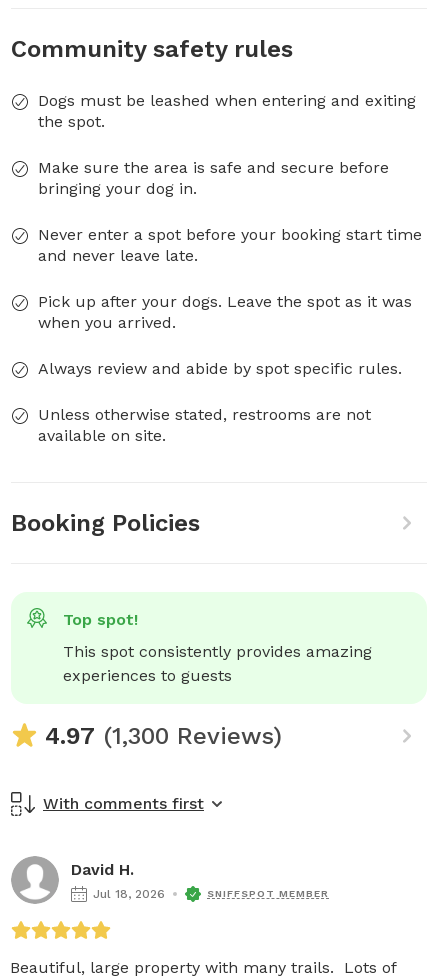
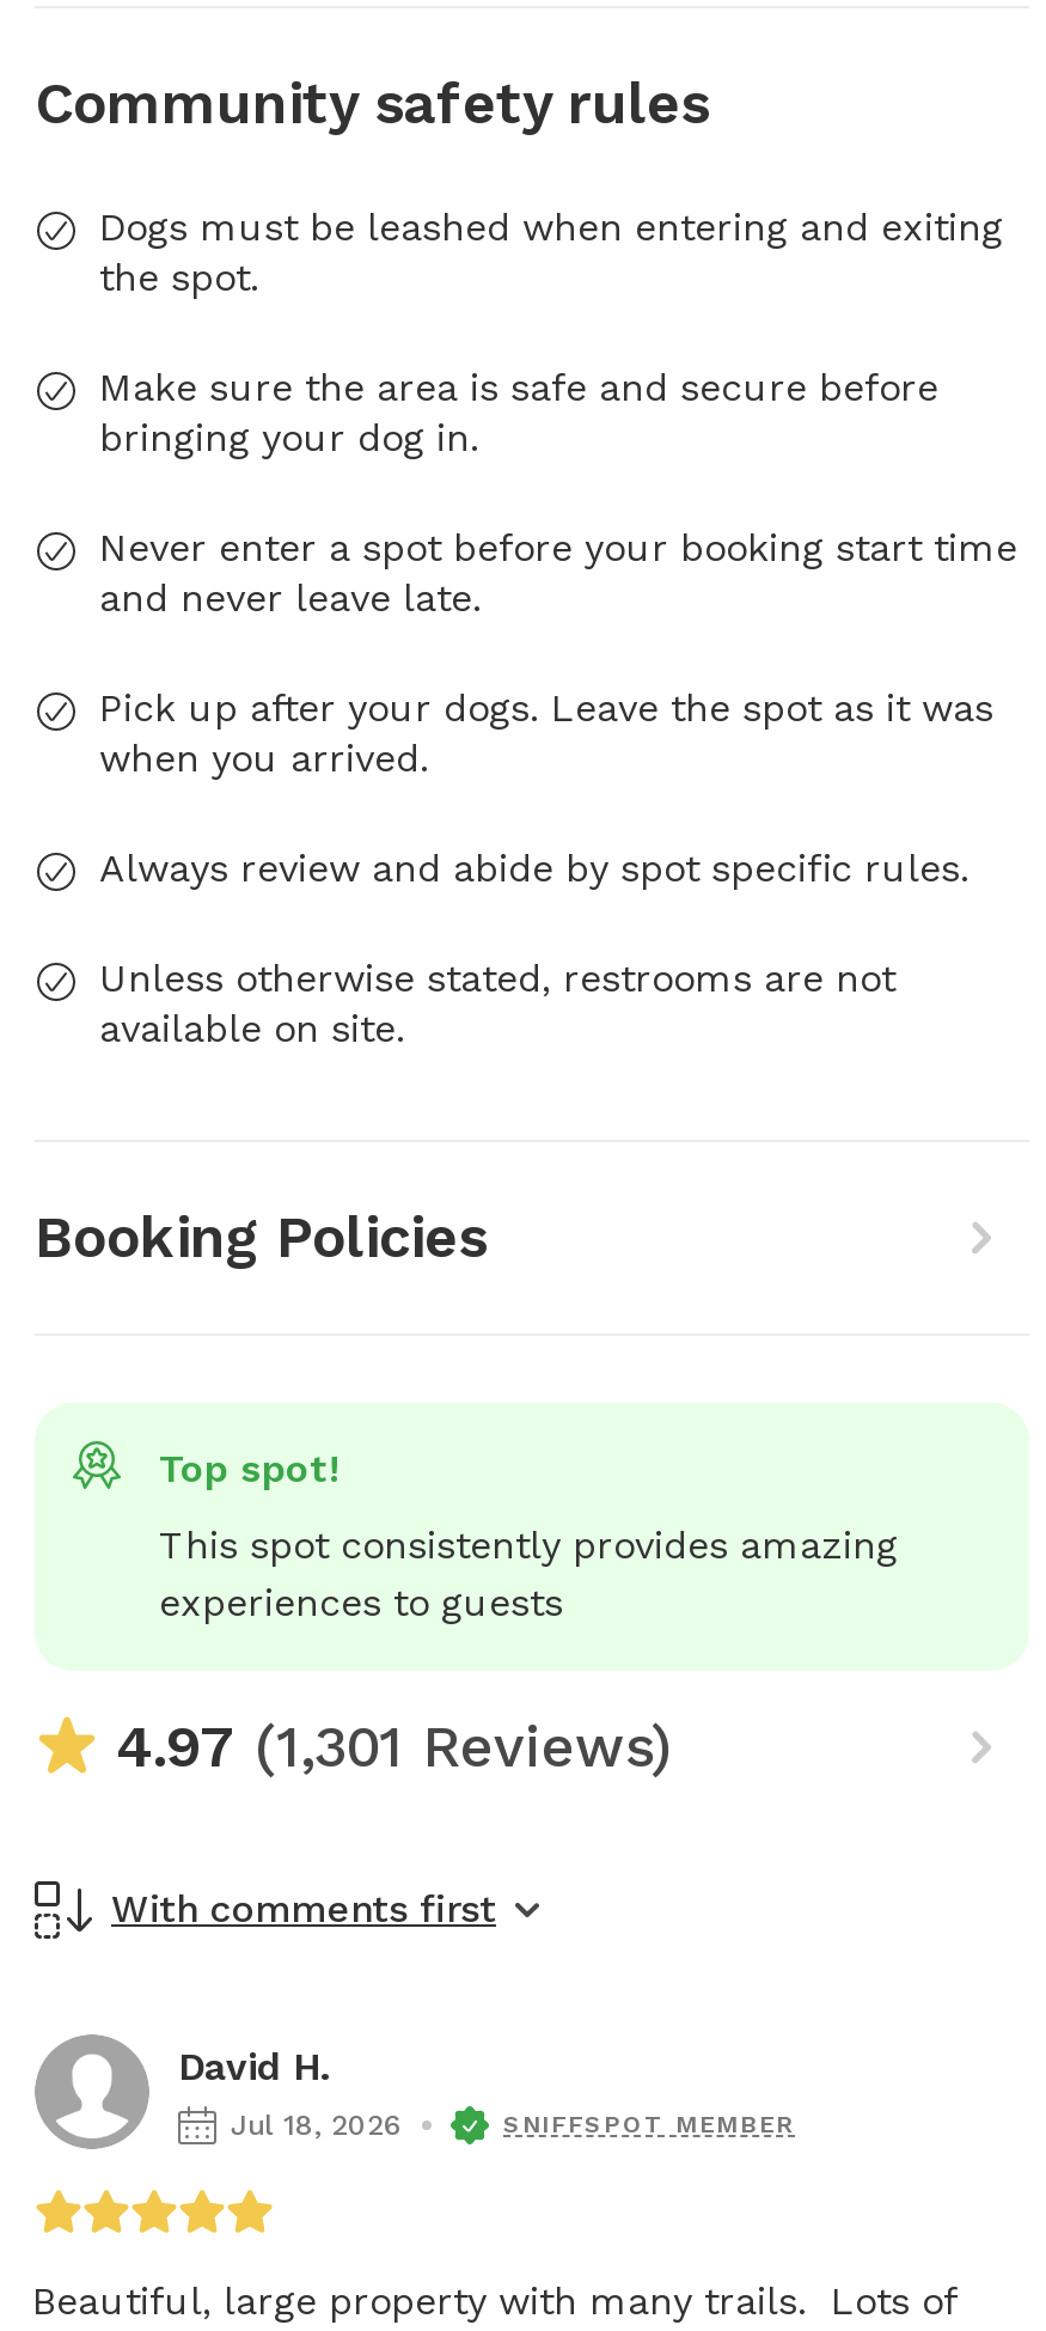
[45,721,282,749] 4.97 (1,300 Reviews) -> [116,1713,673,1780] 4.97 (1,301 Reviews)

